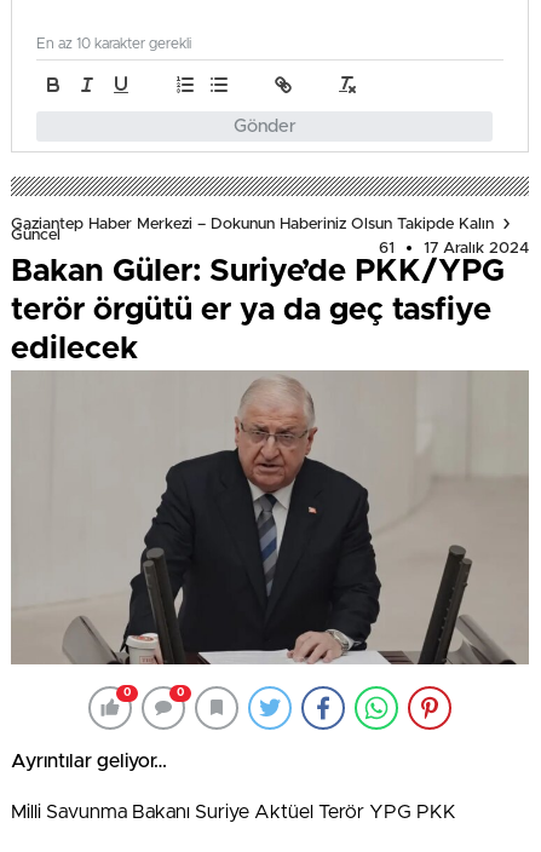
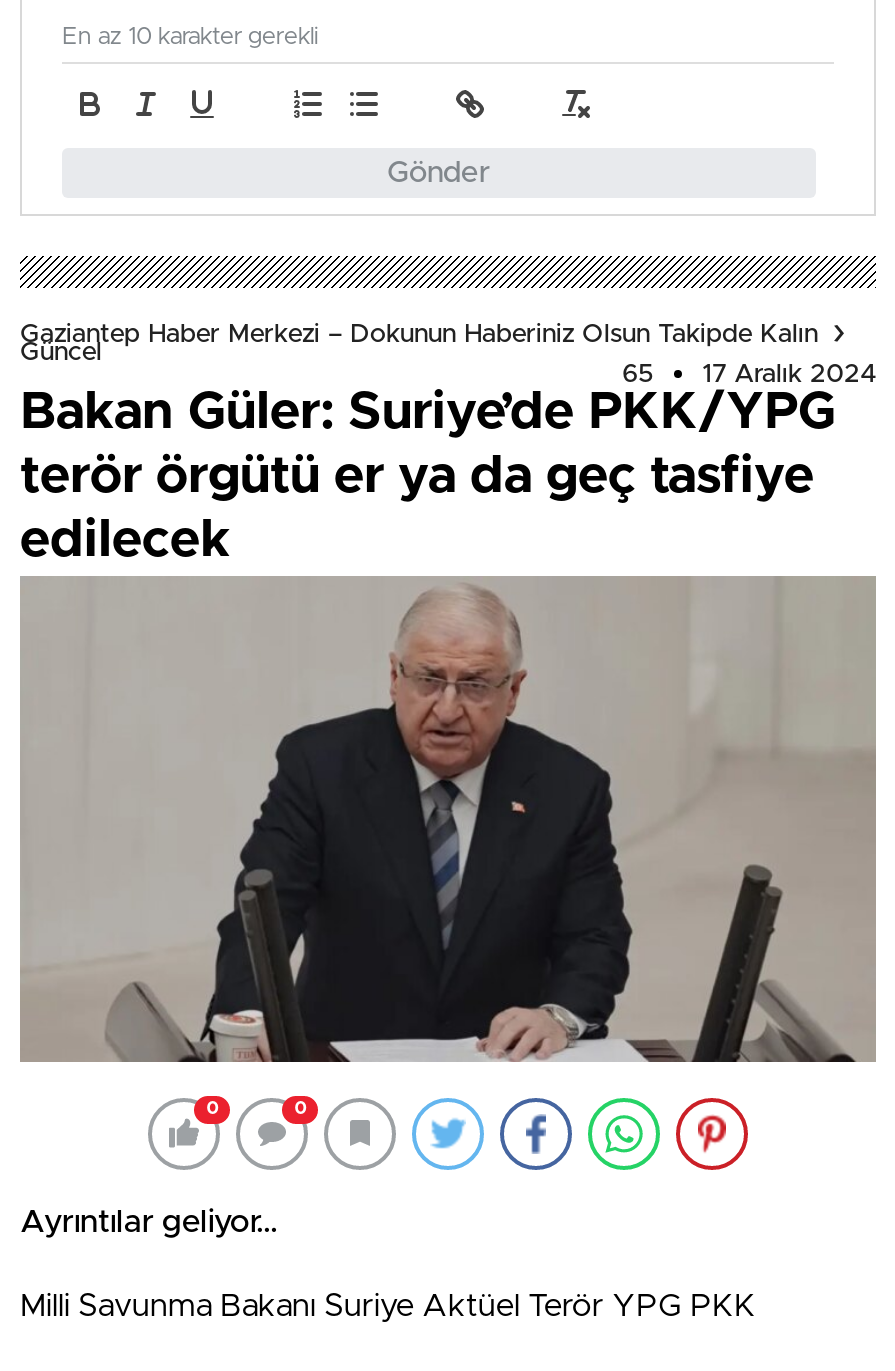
[379,241,529,256] 61 17 Aralık 2024 -> [622,362,876,388] 65 17 Aralık 2024

